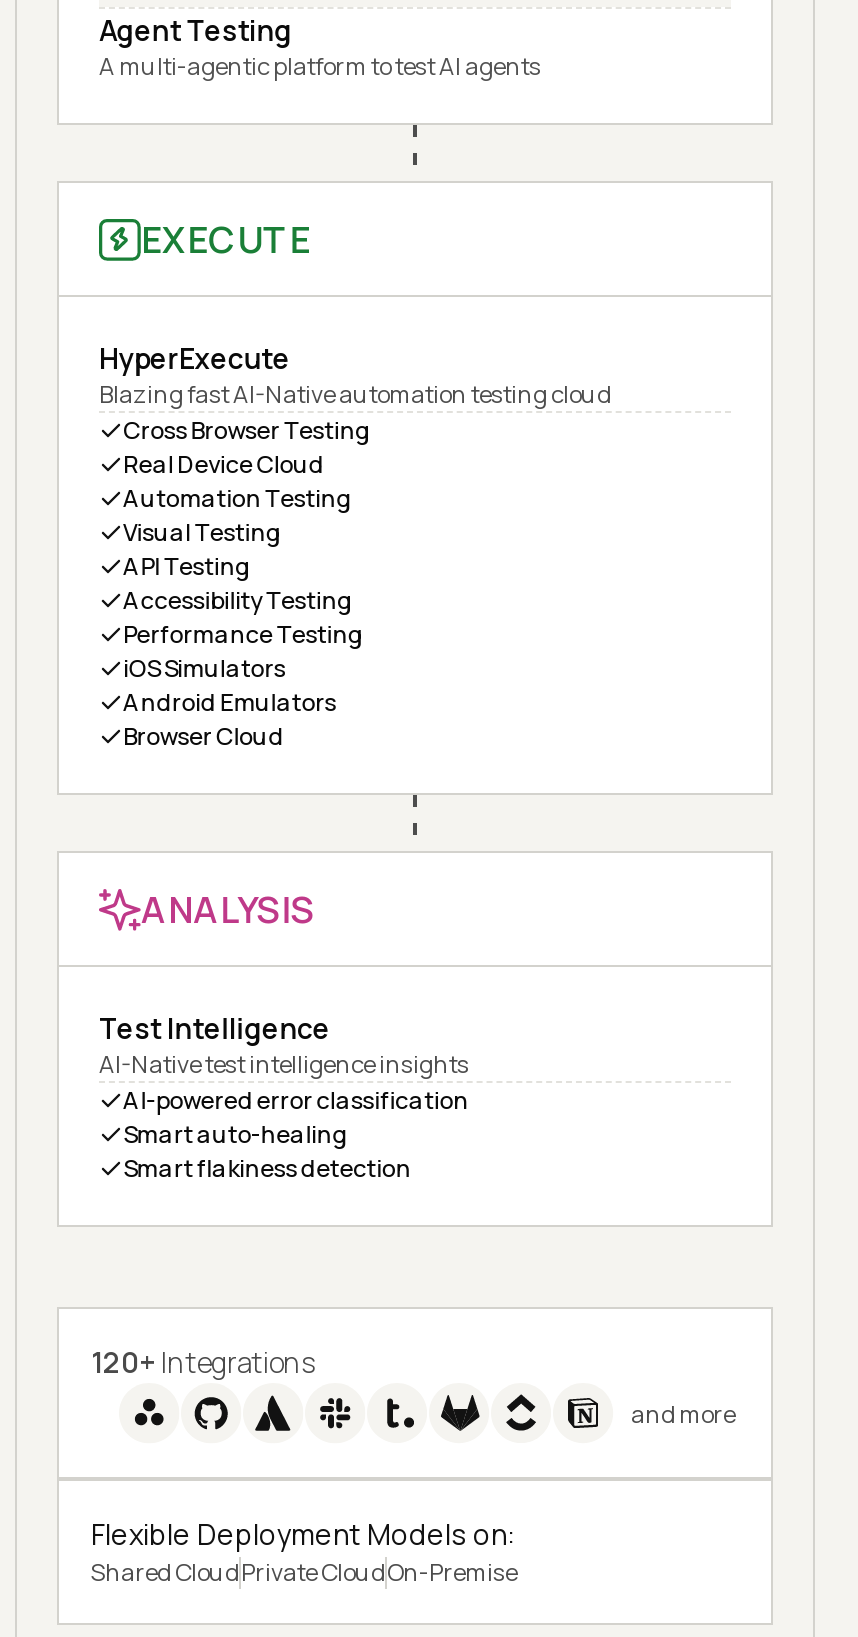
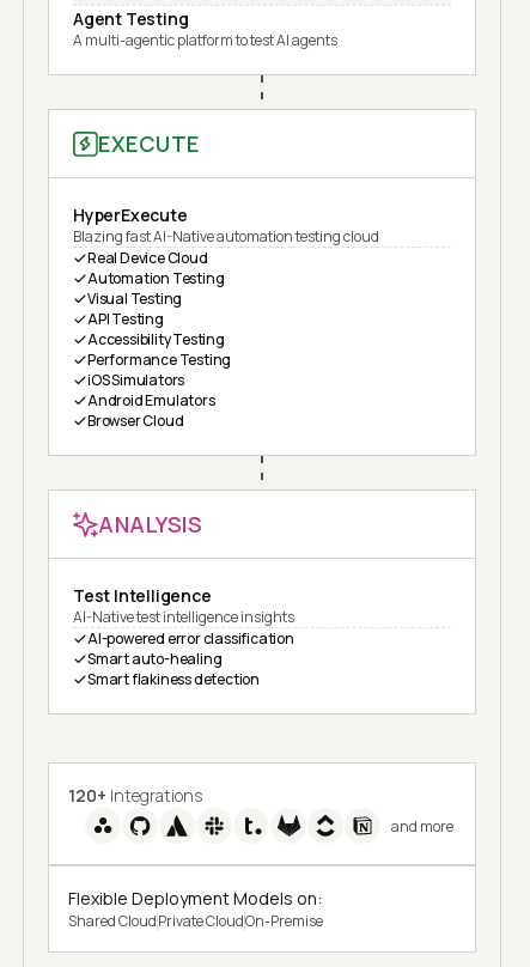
[123,413,371,447] Cross Browser Testing -> none

